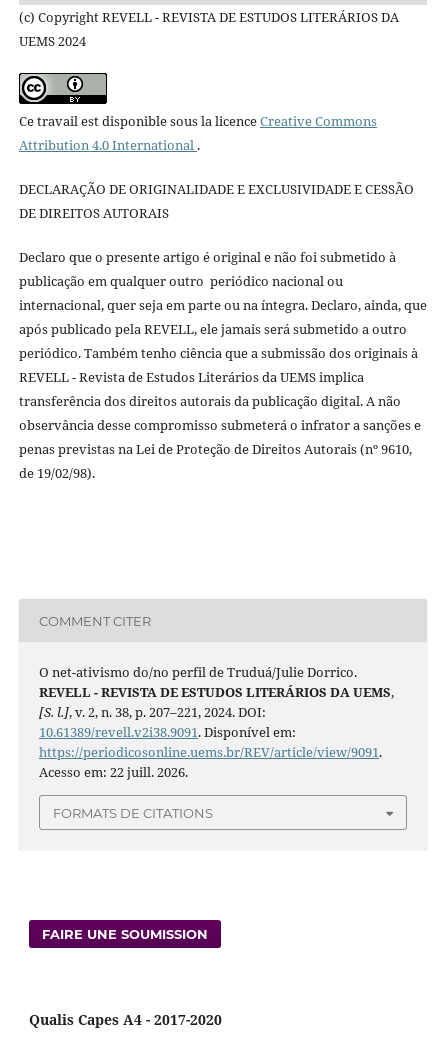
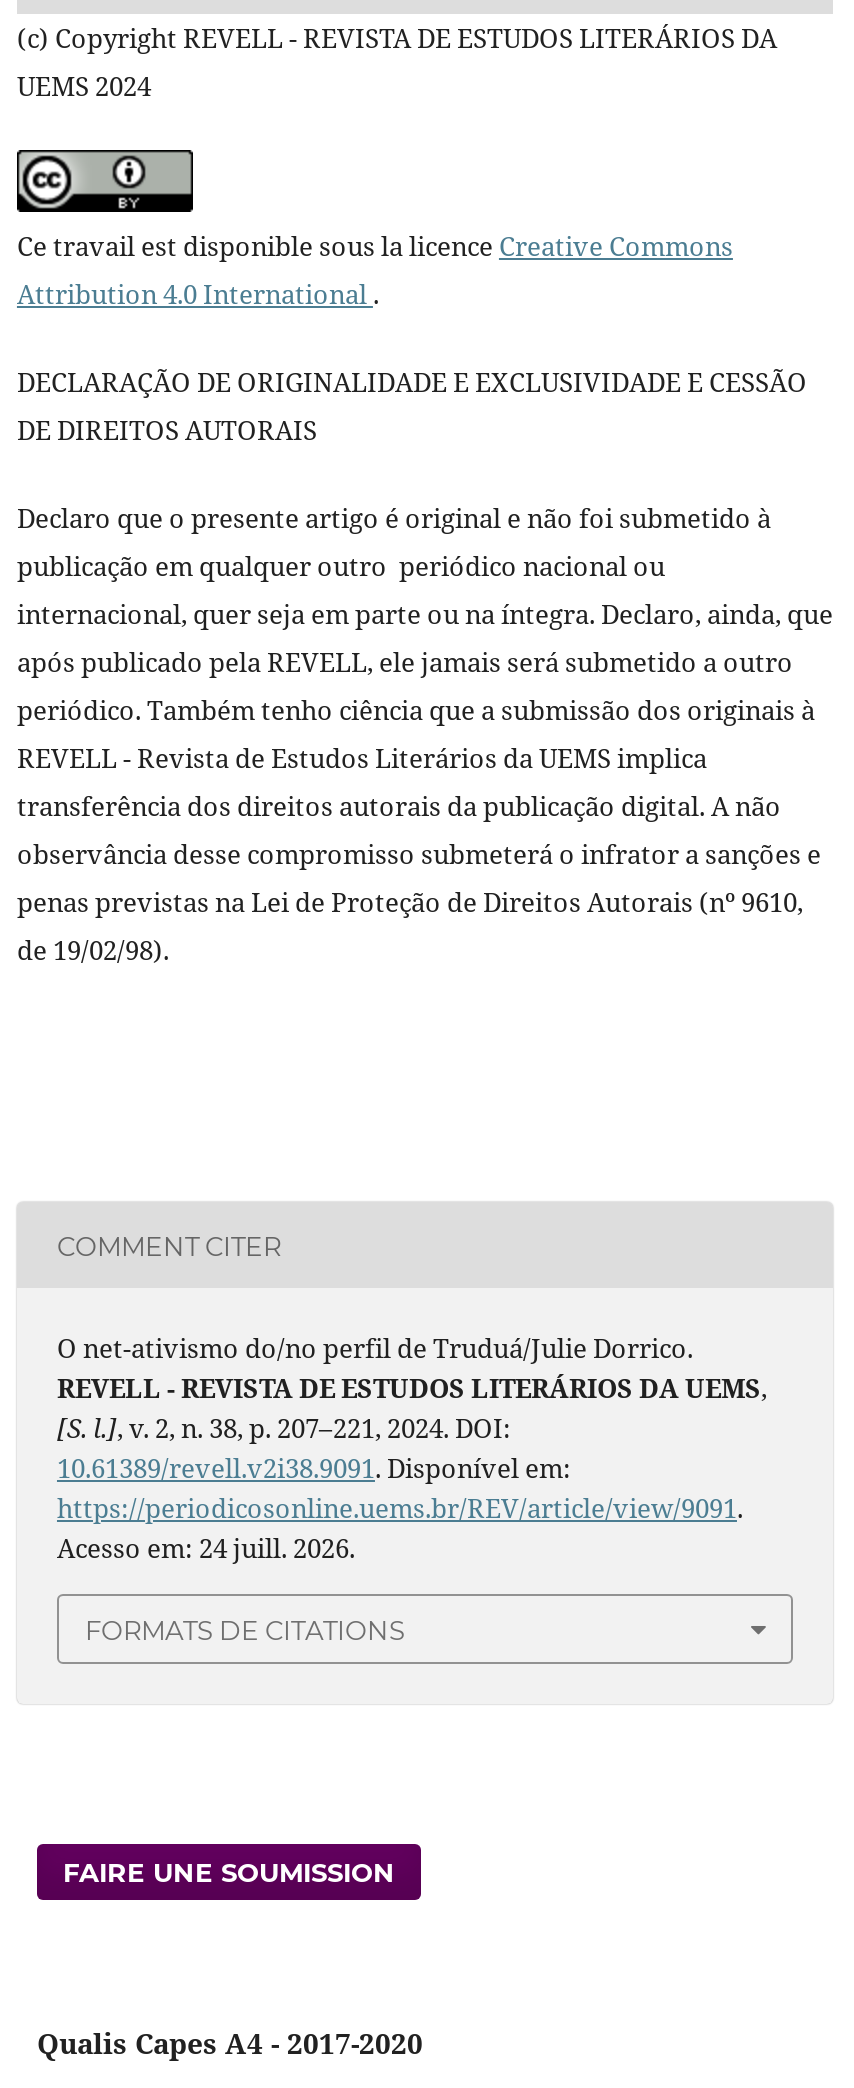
[39,763,188,781] Acesso em: 22 juill. 2026. -> [57,1531,355,1567] Acesso em: 24 juill. 2026.

